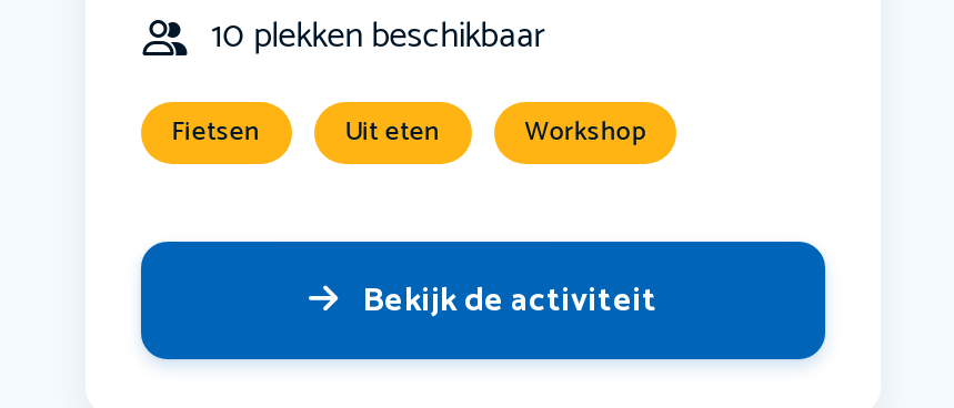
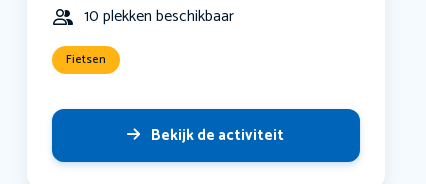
[345,112,645,154] Uit eten | Workshop -> none

